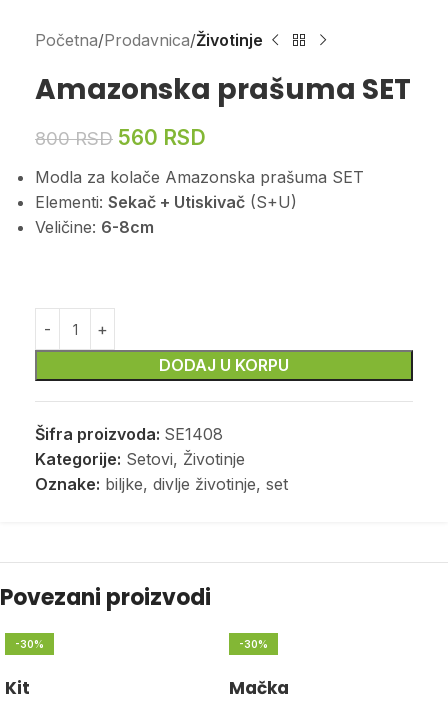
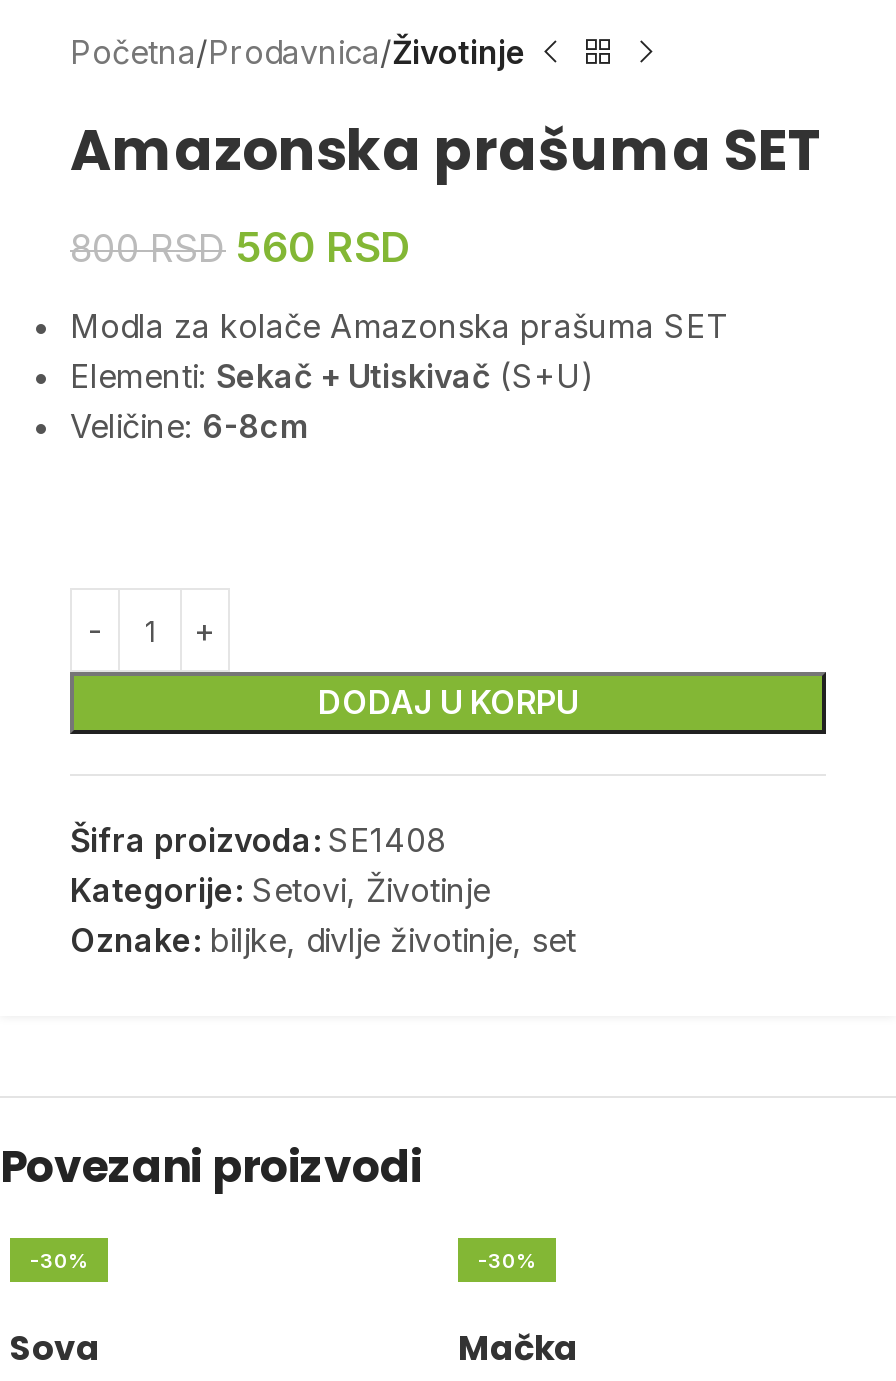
[5,676,30,700] Kit -> [10,1324,100,1372] Sova

